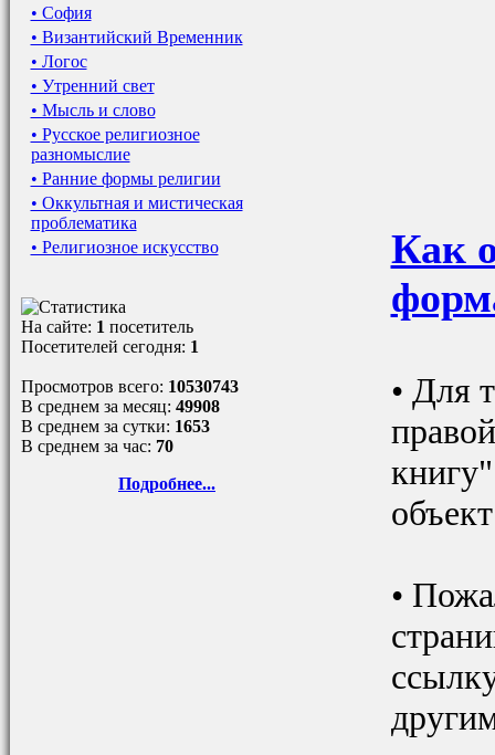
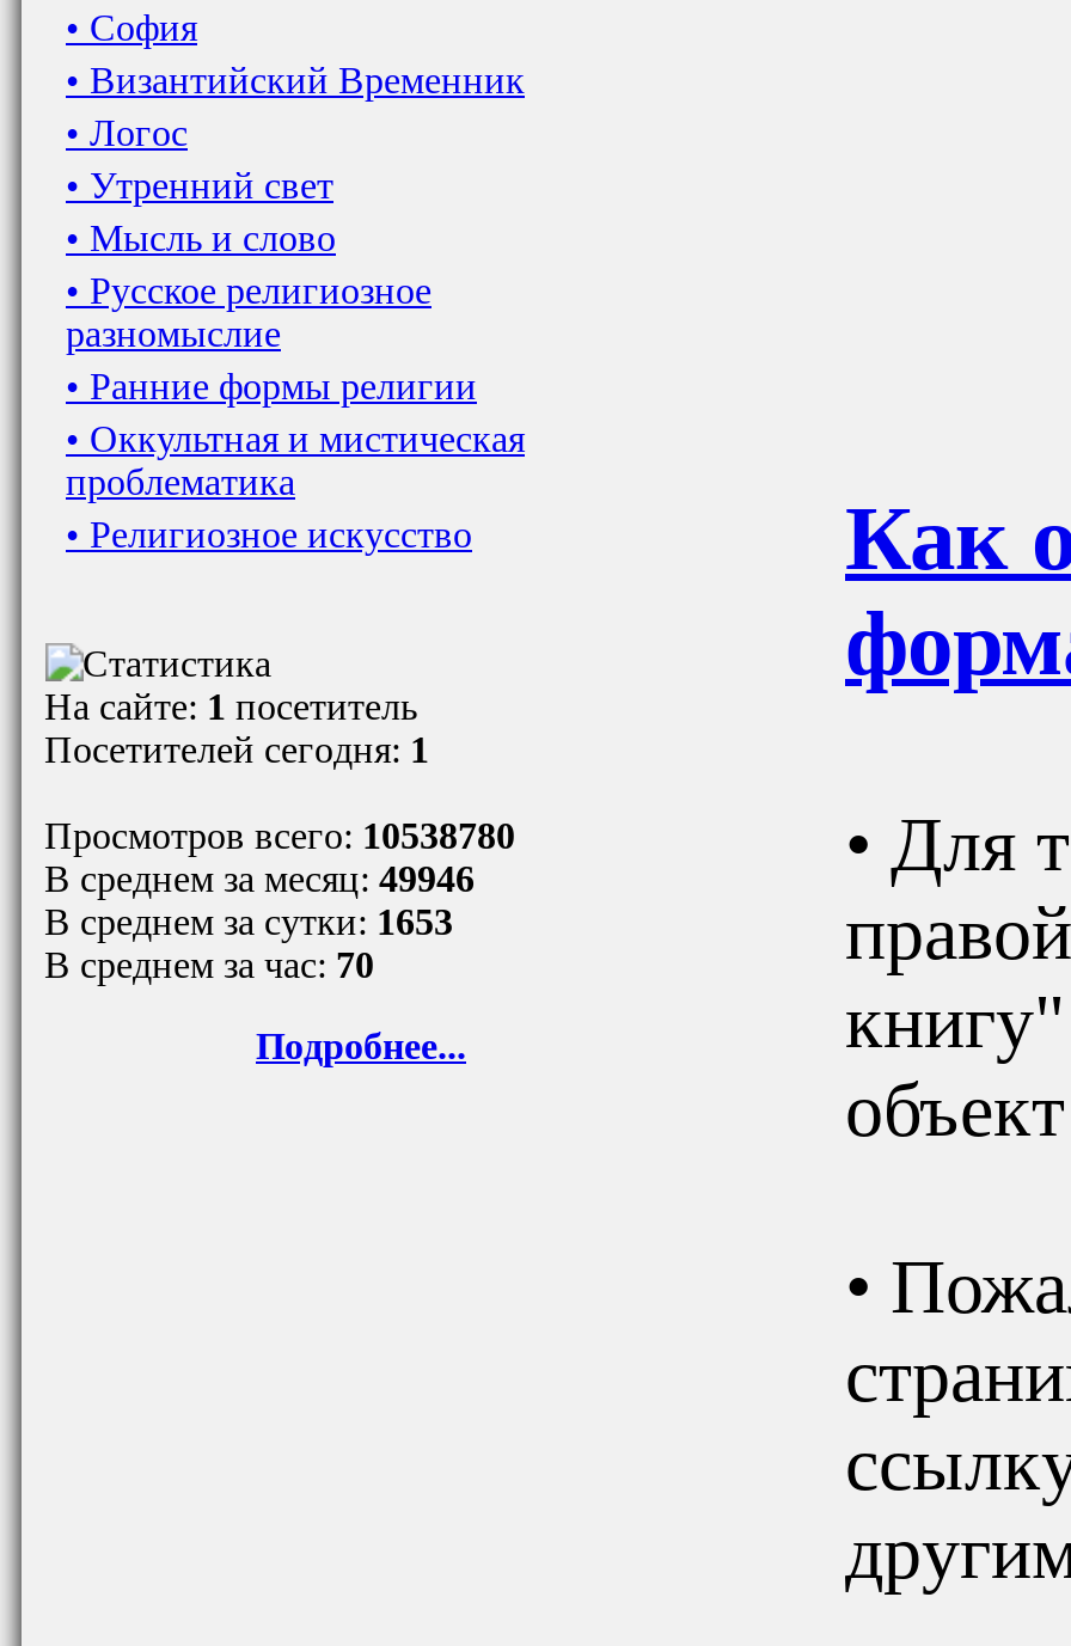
[20,377,238,396] Просмотров всего: 10530743 -> [44,815,515,856] Просмотров всего: 10538780
[20,397,219,416] В среднем за месяц: 49908 -> [44,858,475,899] В среднем за месяц: 49946

